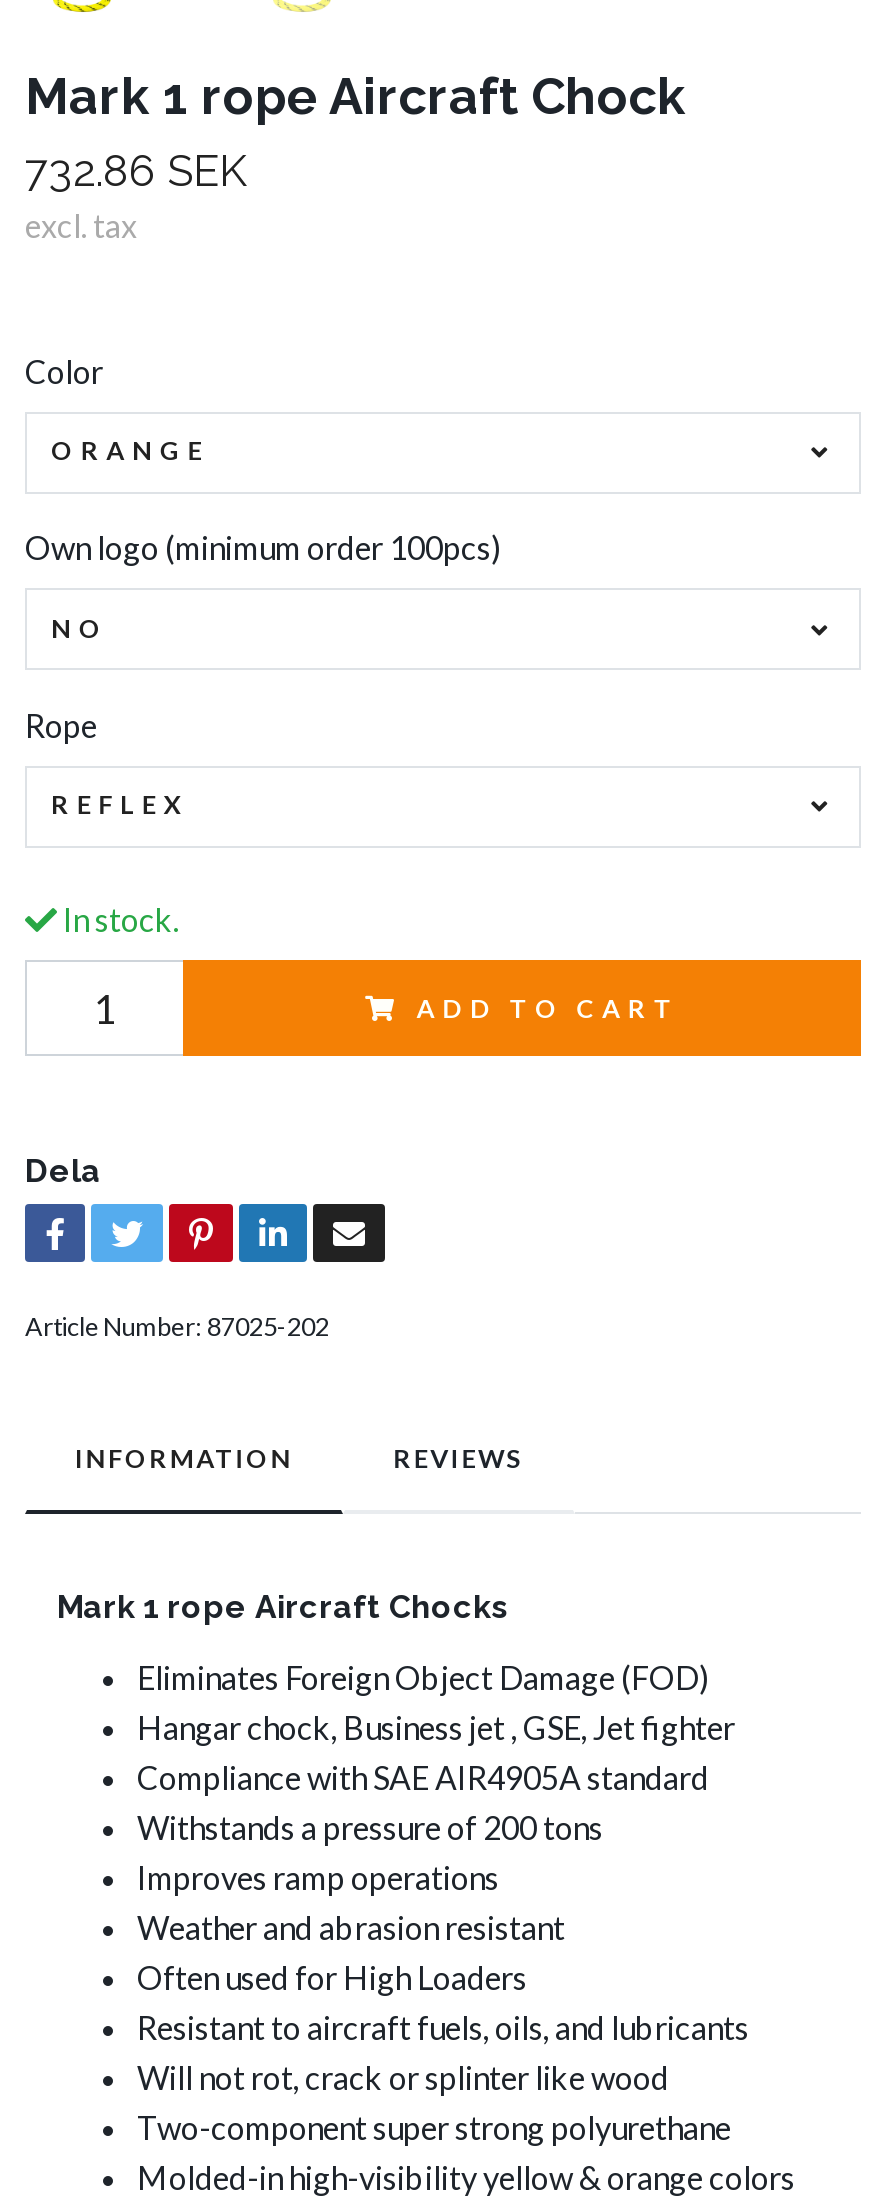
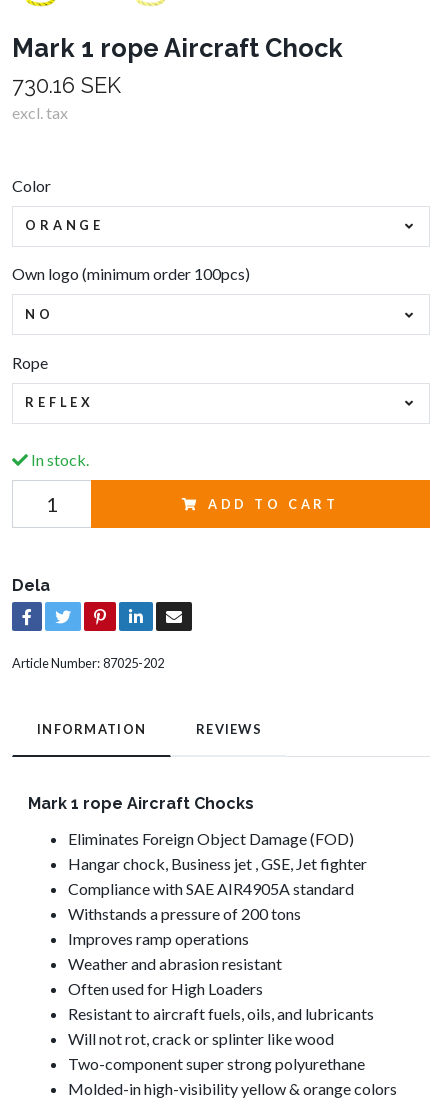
[25,146,247,196] 732.86 SEK -> [12,73,121,98] 730.16 SEK

